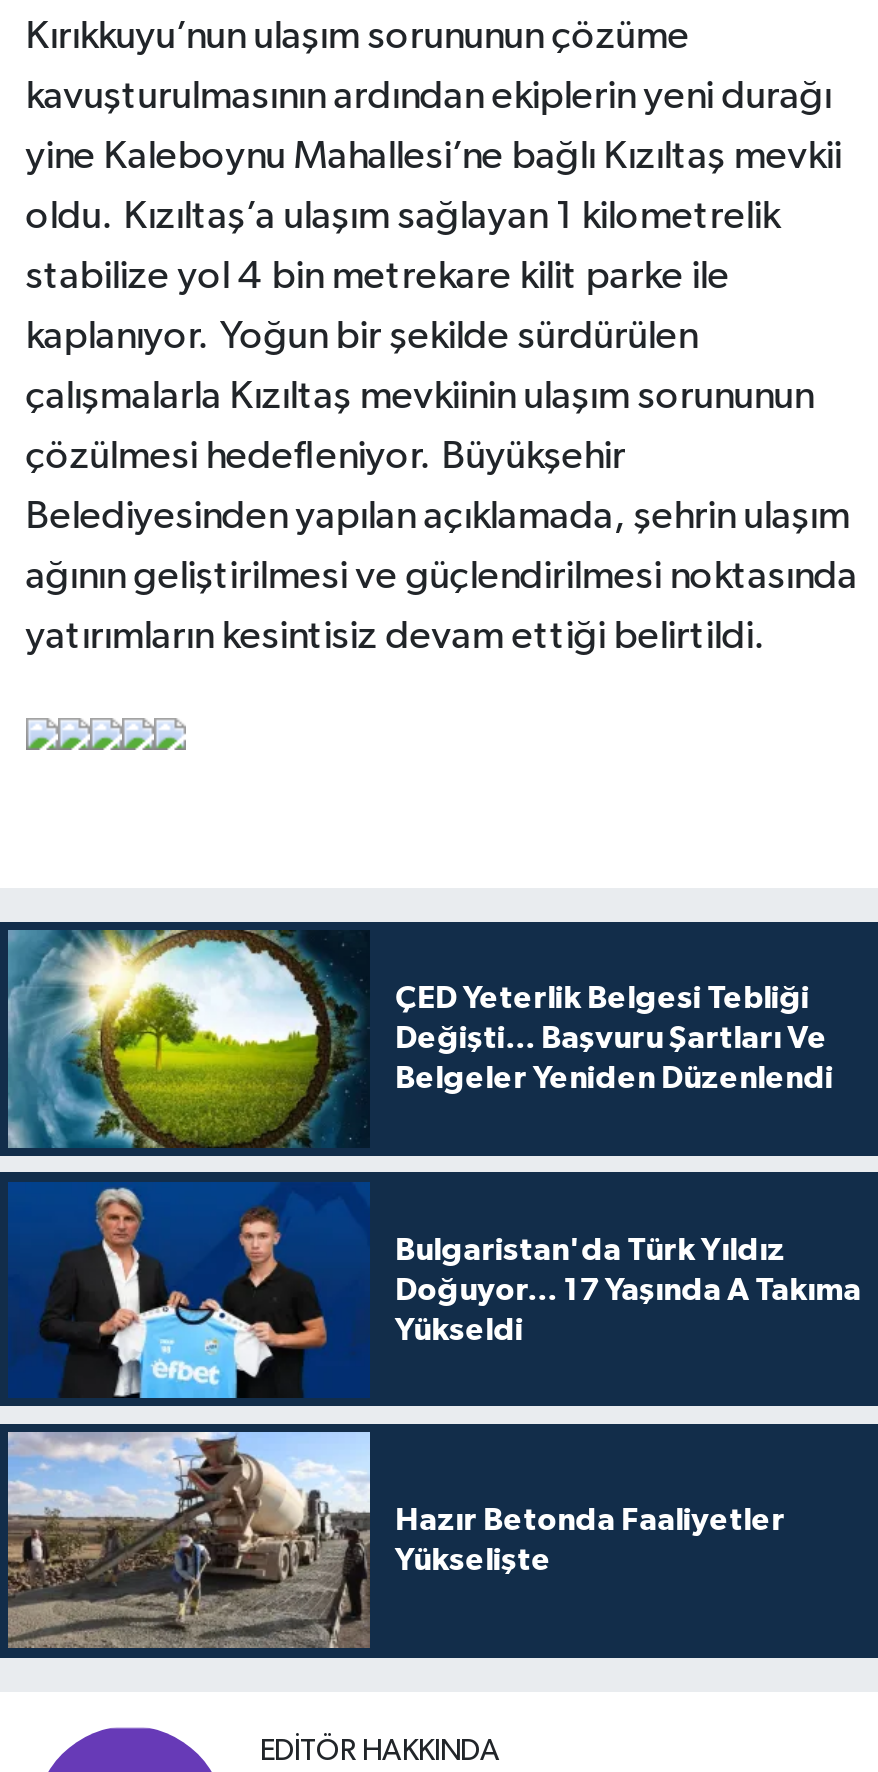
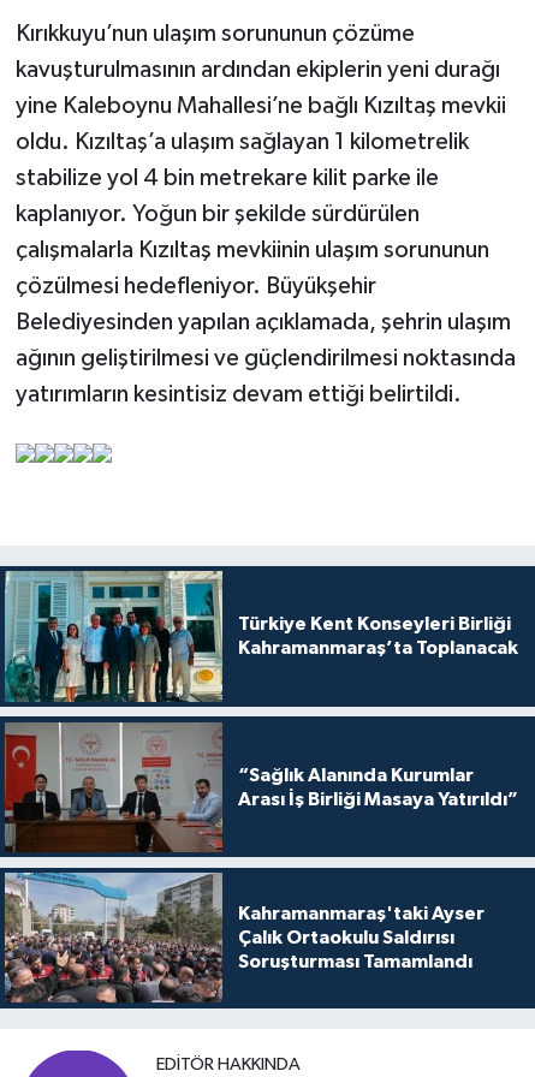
[8,930,833,1150] [image] | ÇED Yeterlik Belgesi Tebliği | Değişti... Başvuru Şartları Ve | Belgeler Yeniden Düzenlendi -> [5,570,518,703] [image] | Türkiye Kent Konseyleri Birliği | Kahramanmaraş’ta Toplanacak
[8,1182,861,1400] [image] | Bulgaristan'da Türk Yıldız | Doğuyor... 17 Yaşında A Takıma | Yükseldi -> [4,721,518,853] [image] | “Sağlık Alanında Kurumlar | Arası İş Birliği Masaya Yatırıldı”
[6,1430,785,1650] [image] | Hazır Betonda Faaliyetler | Yükselişte -> [4,873,484,1002] [image] | Kahramanmaraş'taki Ayser | Çalık Ortaokulu Saldırısı | Soruşturması Tamamlandı

